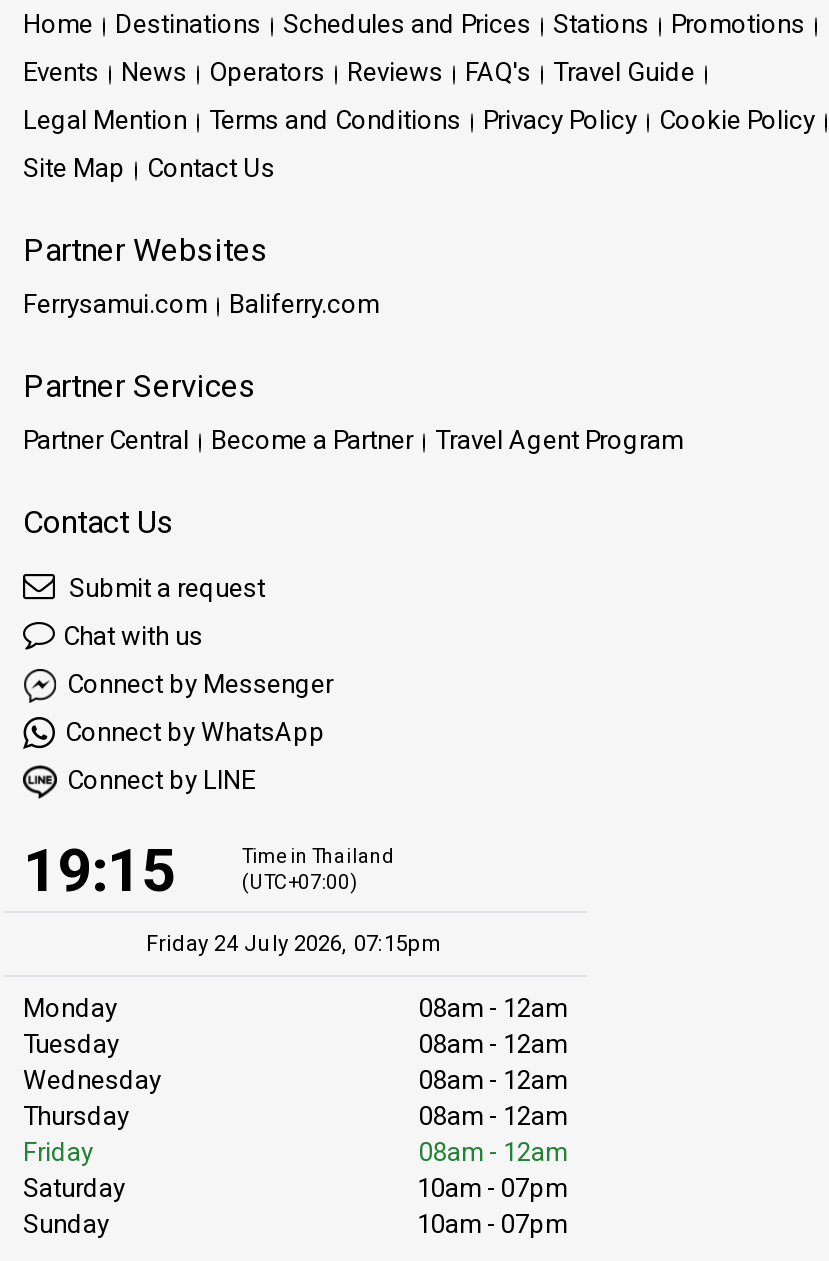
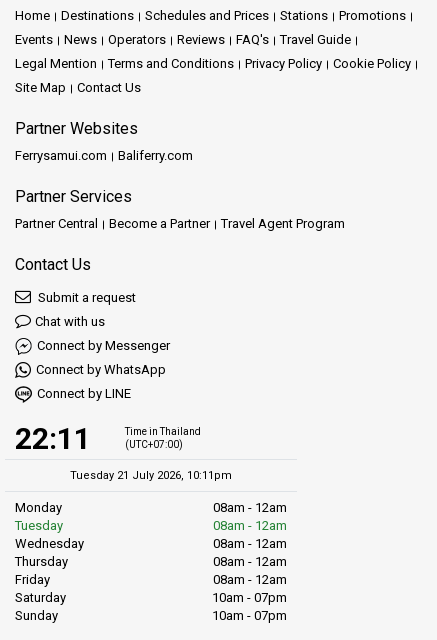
[23,835,175,905] 19:15 -> [15,421,91,456] 22:11
[146,931,444,957] Friday 24 July 2026, 07:15pm -> [70,469,232,482] Tuesday 21 July 2026, 10:11pm

